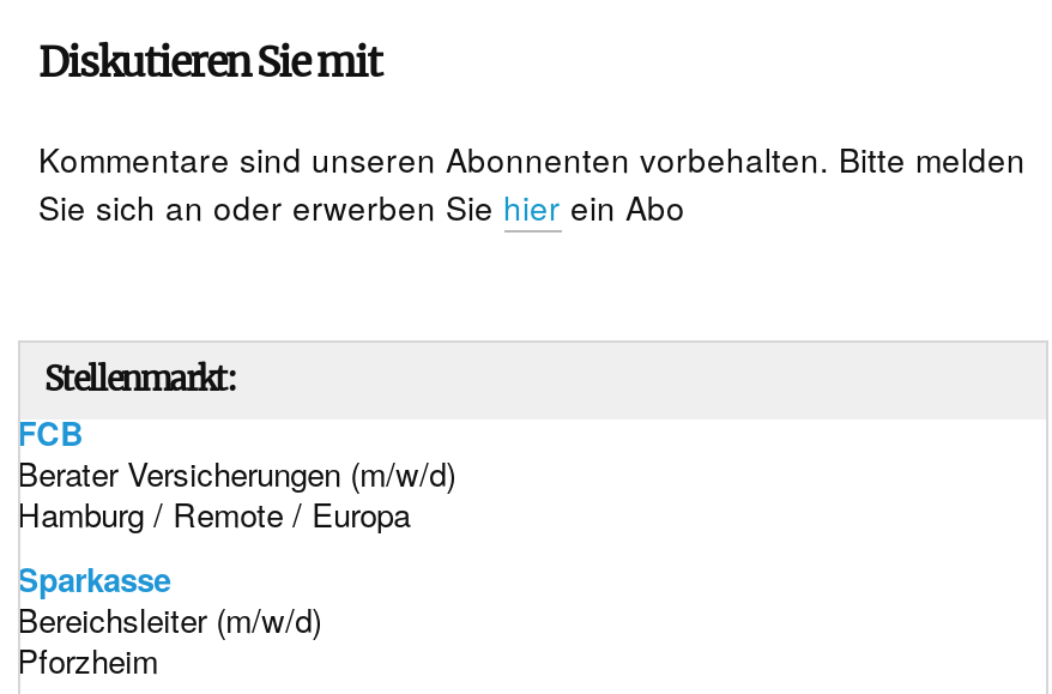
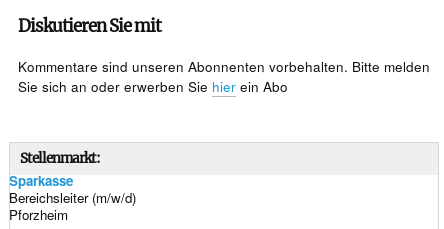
[17,411,456,538] FCB | Berater Versicherungen (m/w/d) | Hamburg / Remote / Europa -> none

